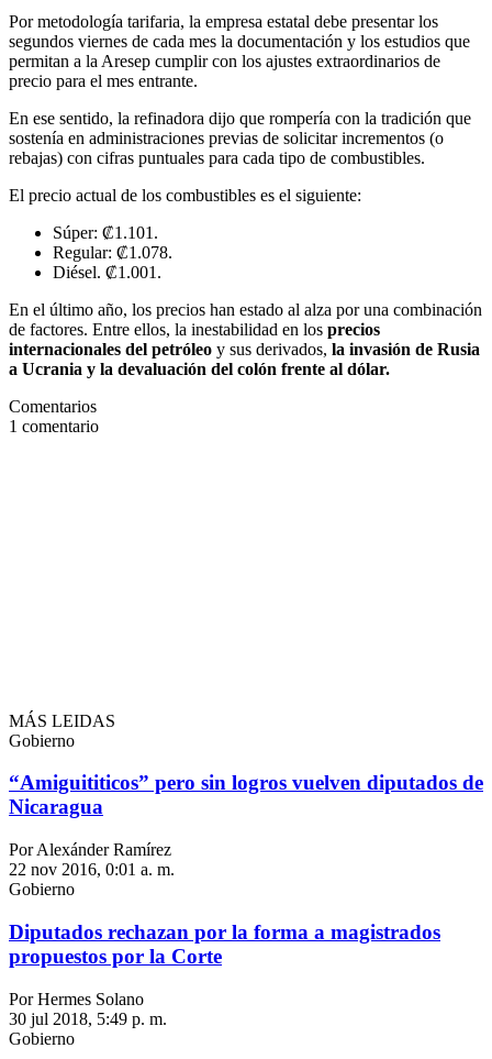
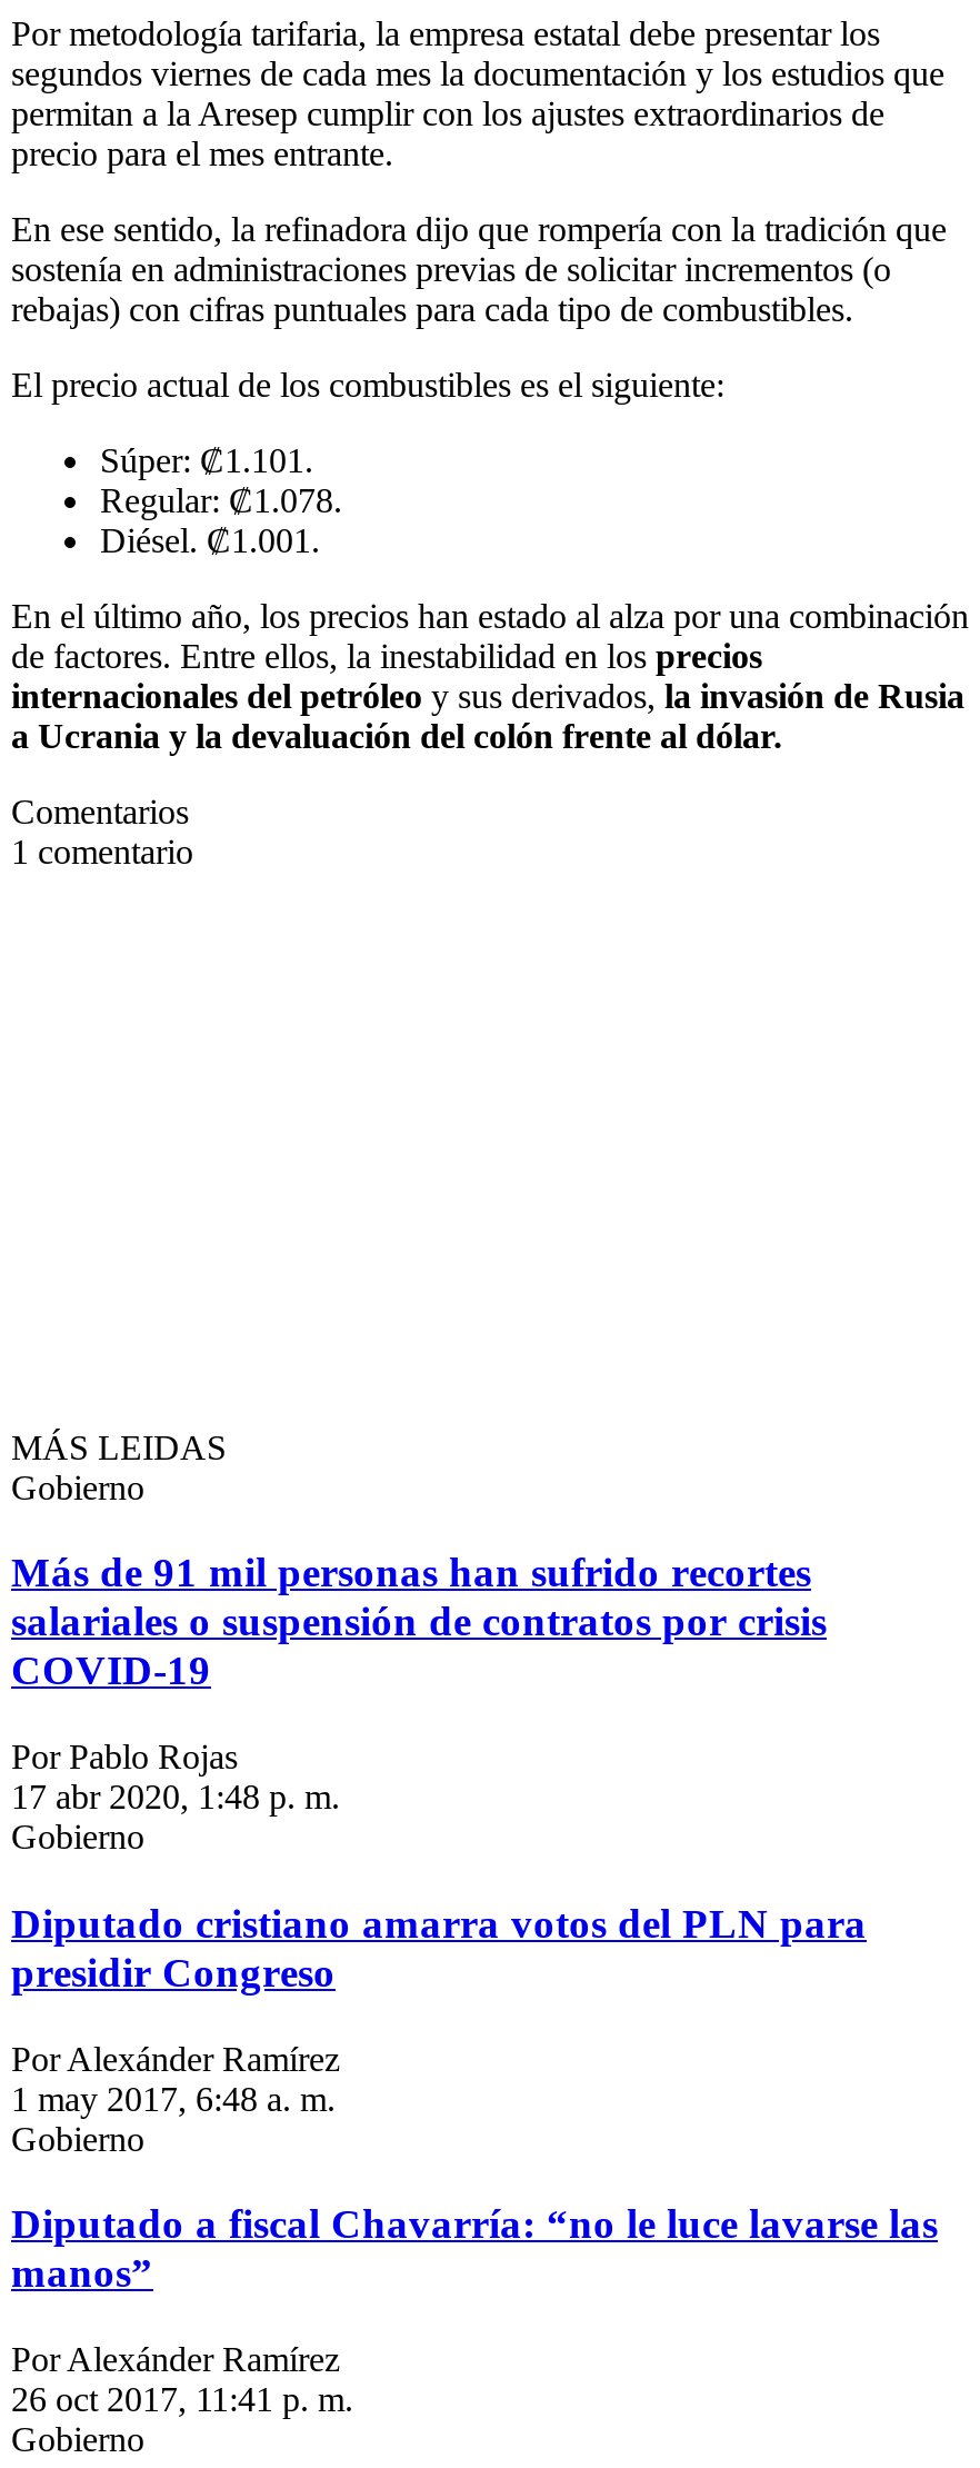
[9,771,483,819] “Amiguititicos” pero sin logros vuelven diputados de | Nicaragua -> [11,1550,867,1995] Más de 91 mil personas han sufrido recortes | salariales o suspensión de contratos por crisis | COVID-19 | Por Pablo Rojas | 17 abr 2020, 1:48 p. m. | Gobierno | Diputado cristiano amarra votos del PLN para | presidir Congreso
[9,860,175,879] 22 nov 2016, 0:01 a. m. -> [11,2079,336,2117] 1 may 2017, 6:48 a. m.
[9,920,440,968] Diputados rechazan por la forma a magistrados | propuestos por la Corte -> [11,2201,938,2296] Diputado a fiscal Chavarría: “no le luce lavarse las | manos”
[9,989,167,1028] Por Hermes Solano | 30 jul 2018, 5:49 p. m. -> [11,2340,353,2418] Por Alexánder Ramírez | 26 oct 2017, 11:41 p. m.

